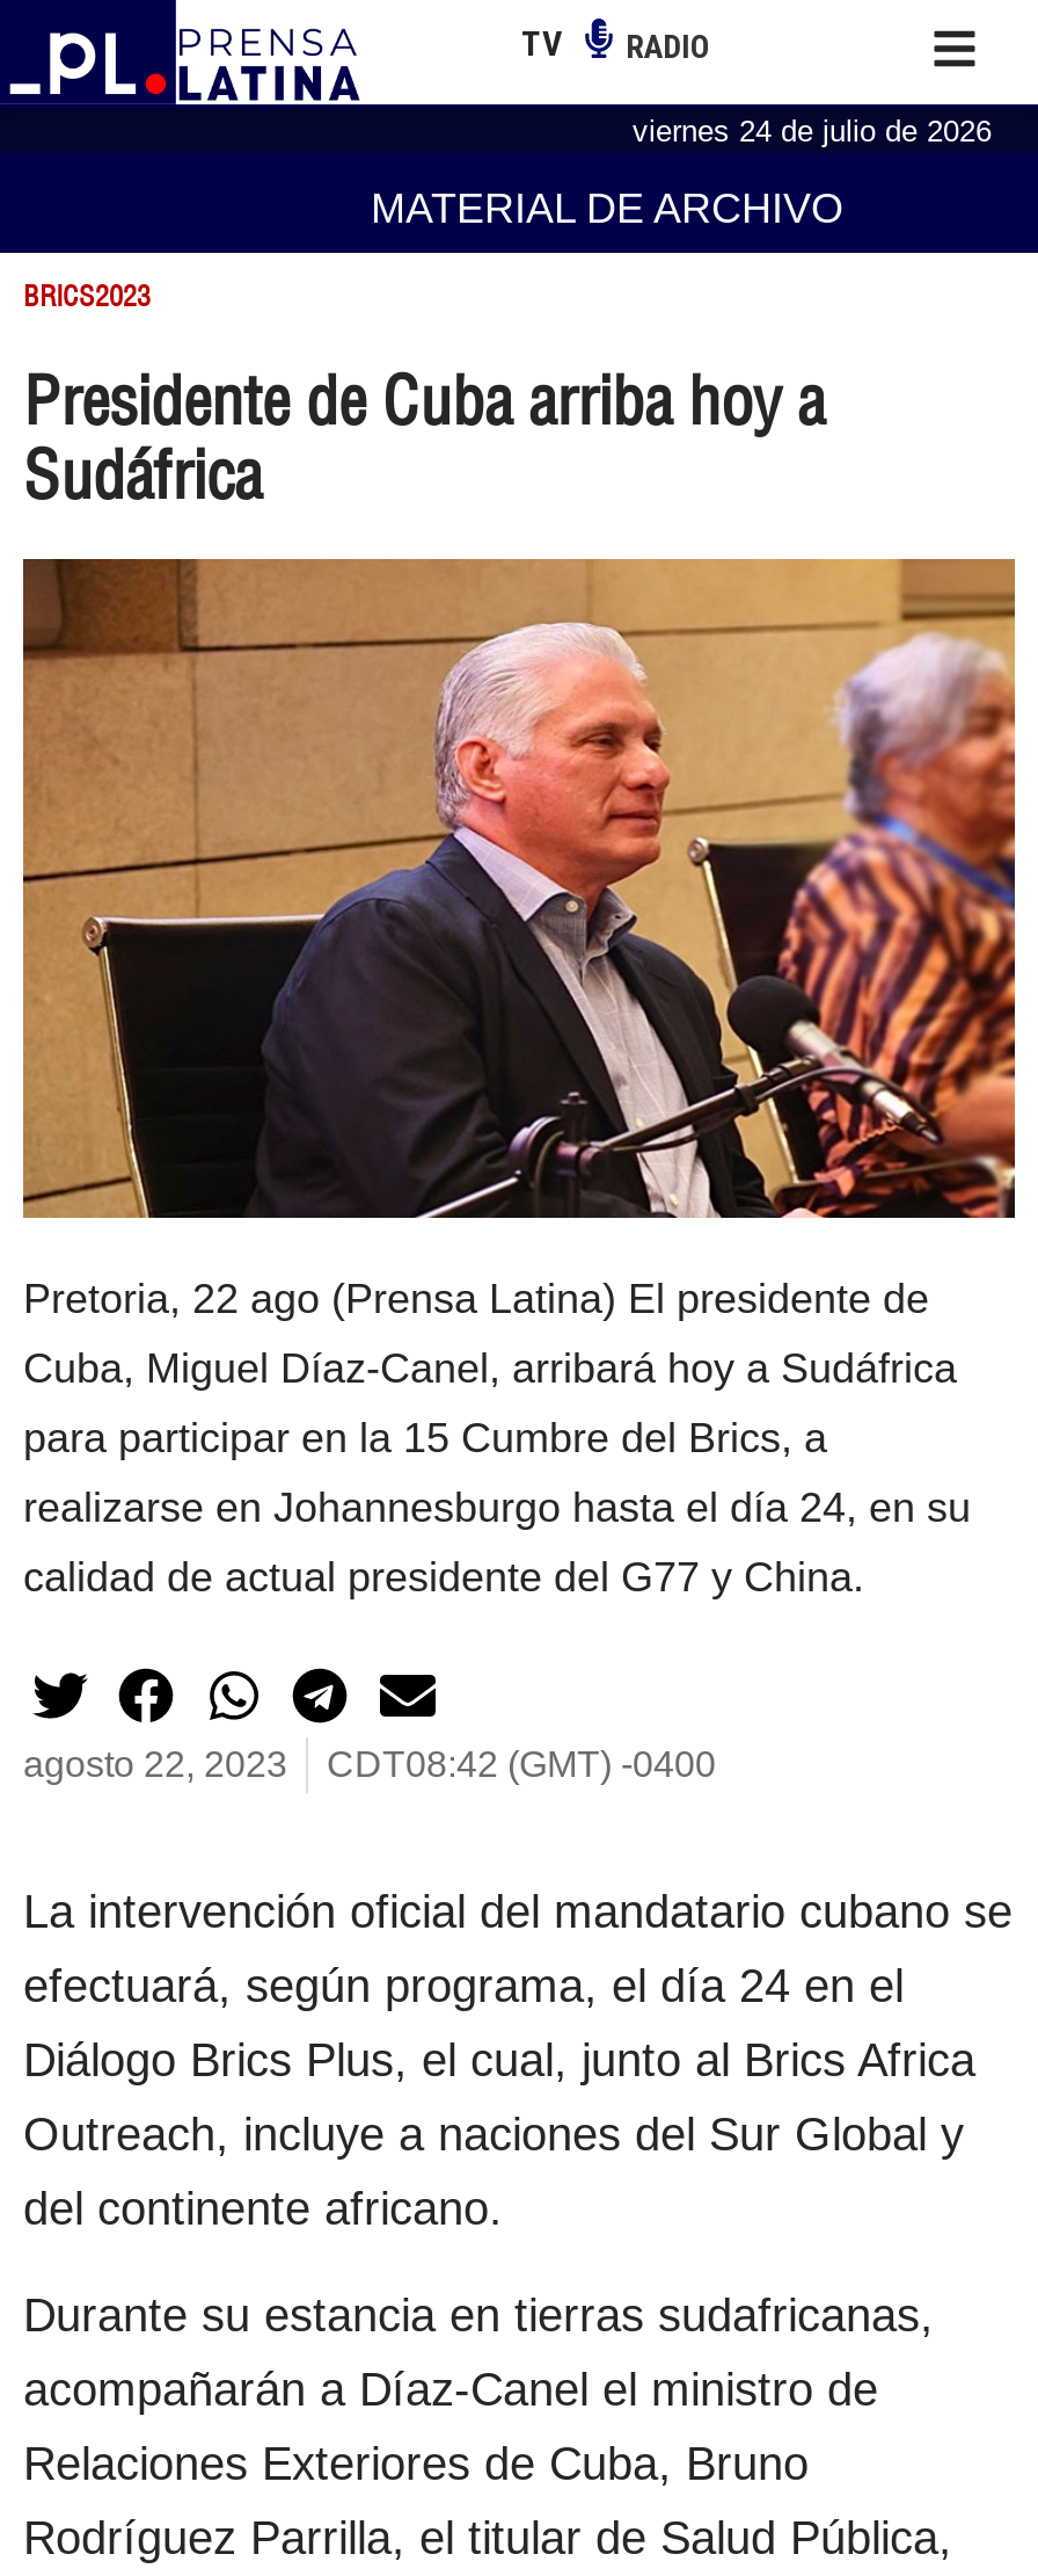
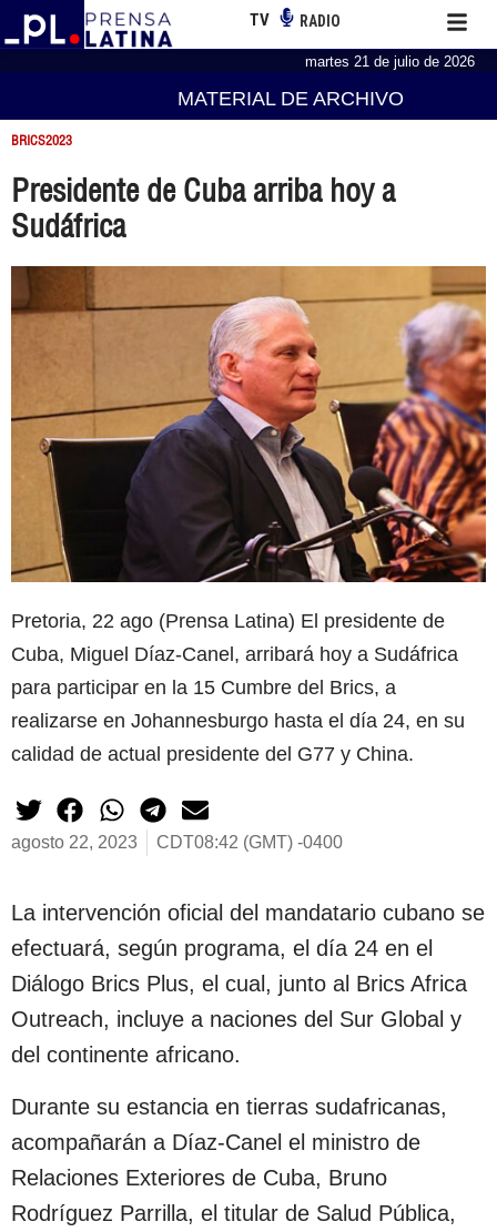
[633,113,992,148] viernes 24 de julio de 2026 -> [305,53,475,70] martes 21 de julio de 2026

